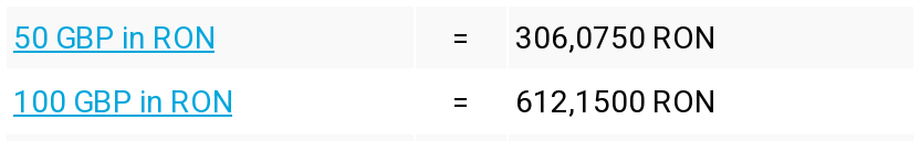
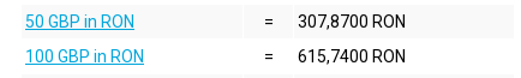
[515,20,714,55] 306,0750 RON -> [298,12,406,31] 307,8700 RON
[515,83,714,119] 612,1500 RON -> [298,47,406,66] 615,7400 RON

